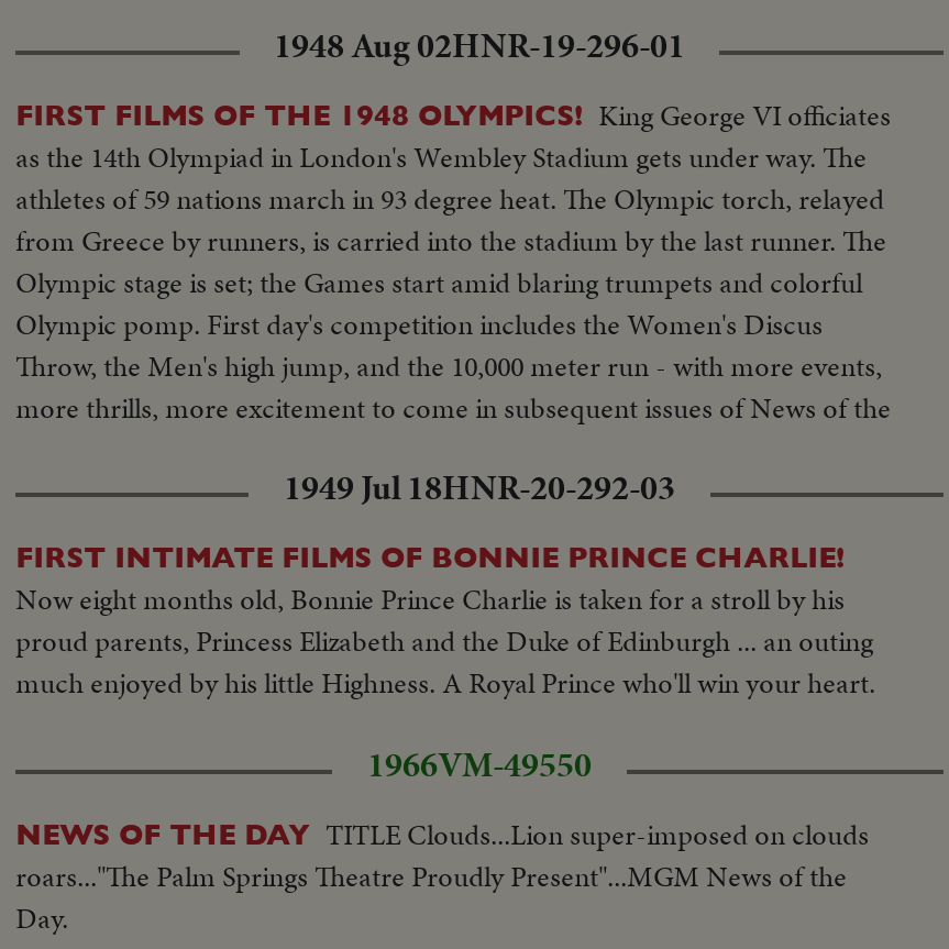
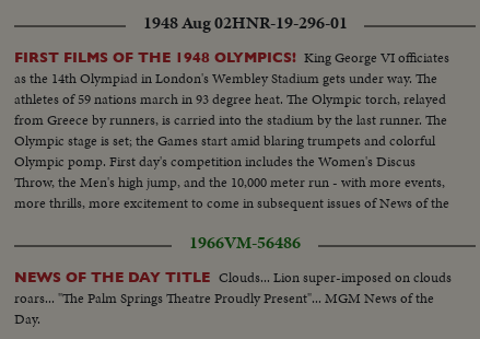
[16,464,876,897] 1949 Jul 18HNR-20-292-03 | FIRST INTIMATE FILMS OF BONNIE PRINCE CHARLIE! | Now eight months old, Bonnie Prince Charlie is taken for a stroll by his | proud parents, Princess Elizabeth and the Duke of Edinburgh ... an outing | much enjoyed by his little Highness. A Royal Prince who'll win your heart. | 1966VM-49550 | NEWS OF THE DAY TITLE Clouds...Lion super-imposed on clouds | roars..."The Palm Springs Theatre Proudly Present"...MGM News of the -> [14,231,452,308] 1966VM-56486 | NEWS OF THE DAY TITLE Clouds... Lion super-imposed on clouds | roars... "The Palm Springs Theatre Proudly Present"... MGM News of the

